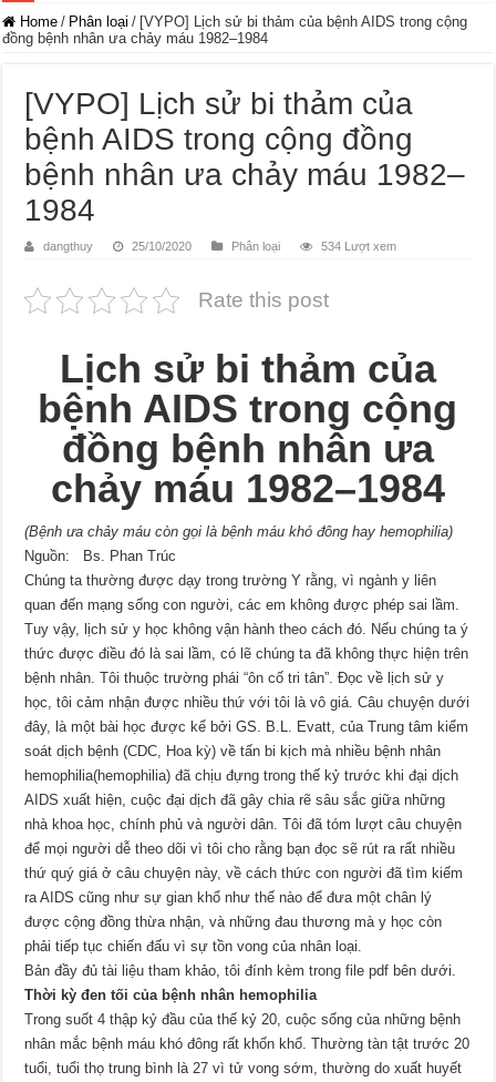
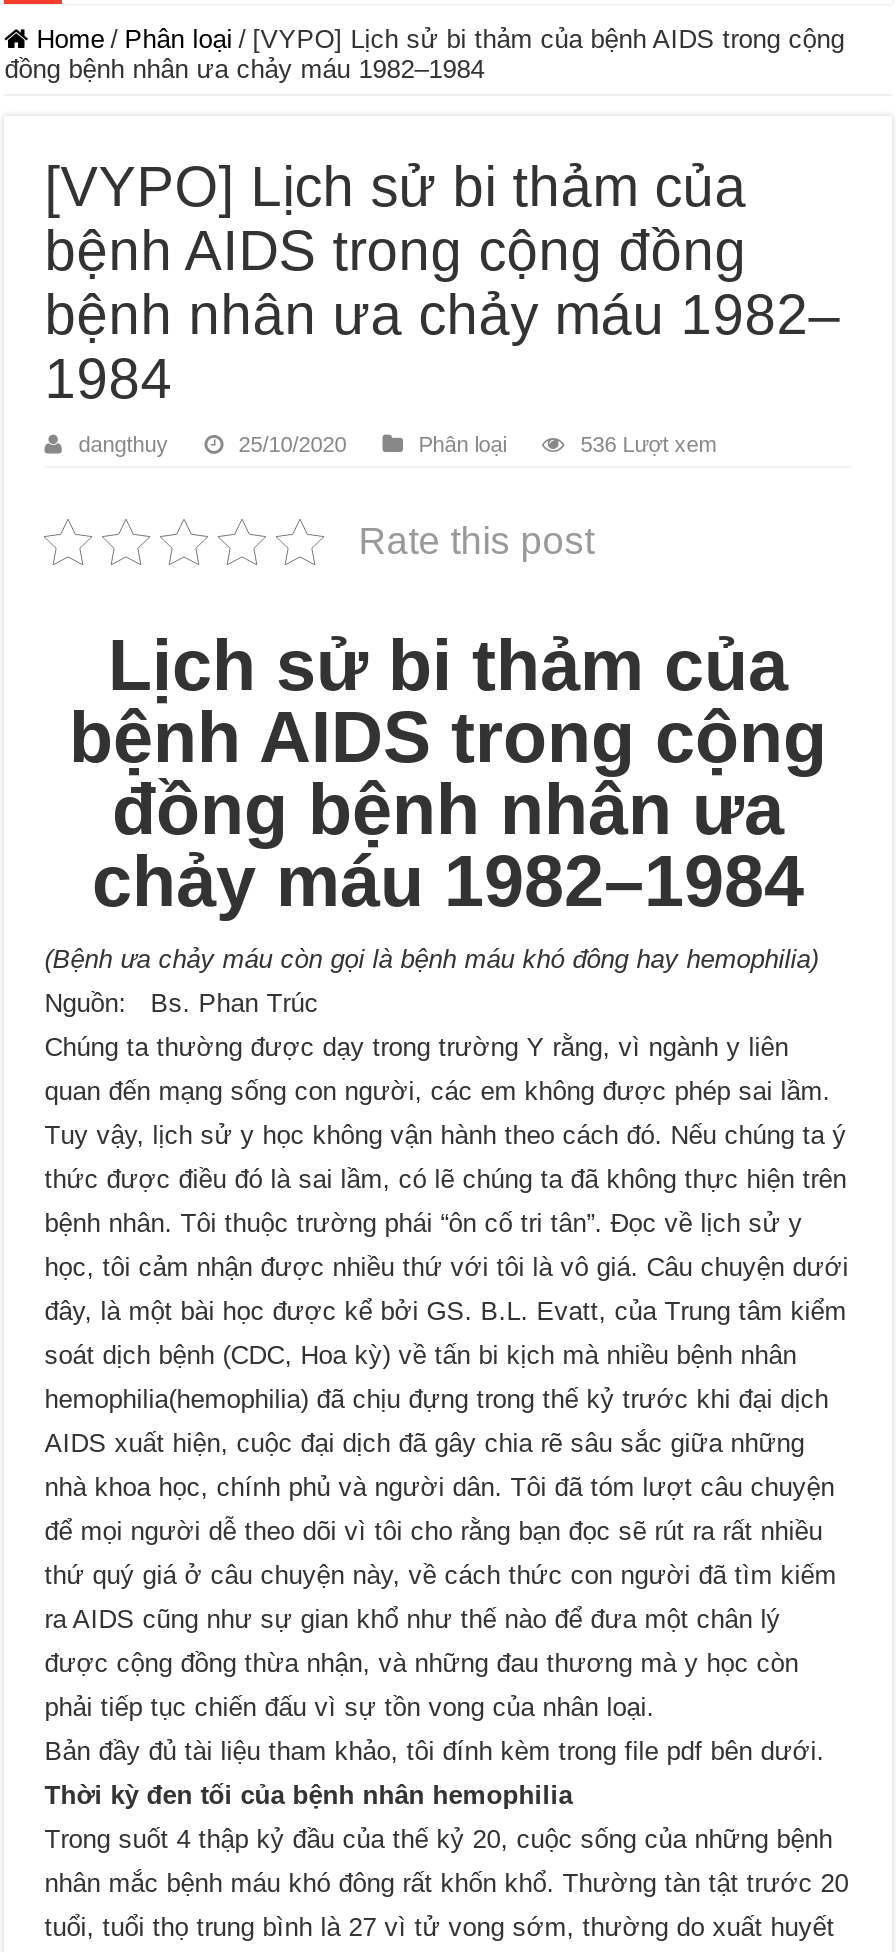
[321,240,397,253] 534 Lượt xem -> [580,432,716,456] 536 Lượt xem

